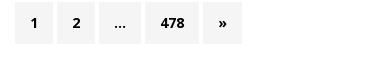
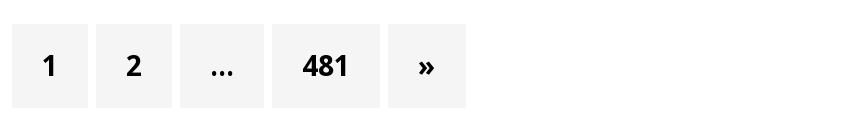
[160,13,184,32] 478 -> [302,46,350,84] 481

